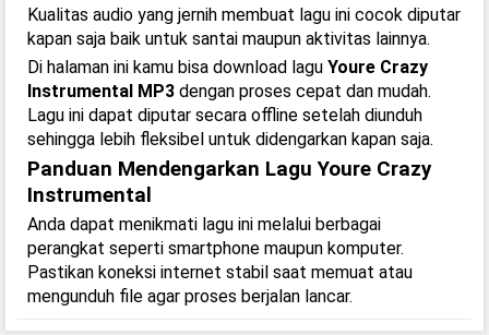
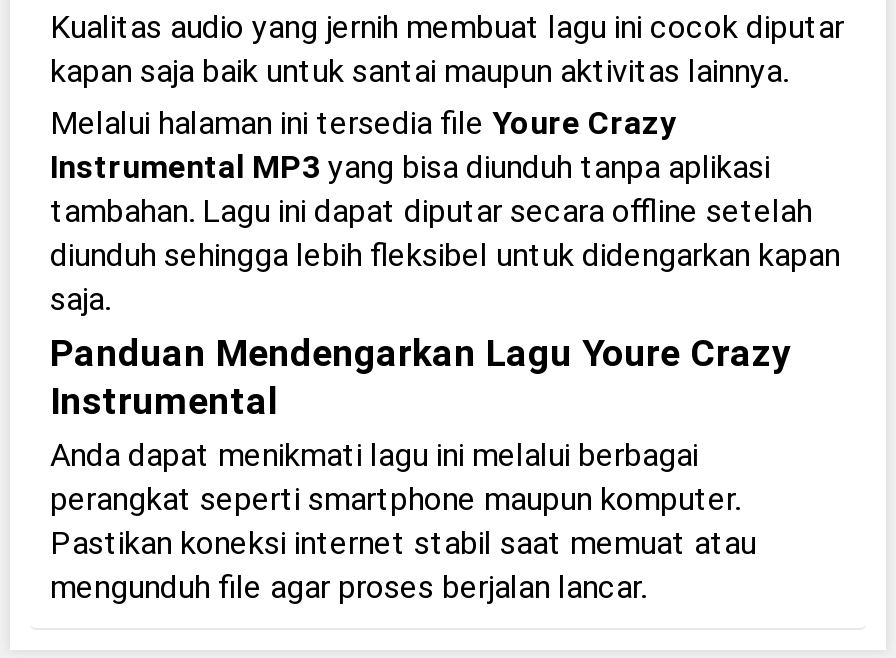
[27,57,433,149] Di halaman ini kamu bisa download lagu Youre Crazy | Instrumental MP3 dengan proses cepat dan mudah. | Lagu ini dapat diputar secara offline setelah diunduh | sehingga lebih fleksibel untuk didengarkan kapan saja. -> [50,104,840,318] Melalui halaman ini tersedia file Youre Crazy | Instrumental MP3 yang bisa diunduh tanpa aplikasi | tambahan. Lagu ini dapat diputar secara offline setelah | diunduh sehingga lebih fleksibel untuk didengarkan kapan | saja.

